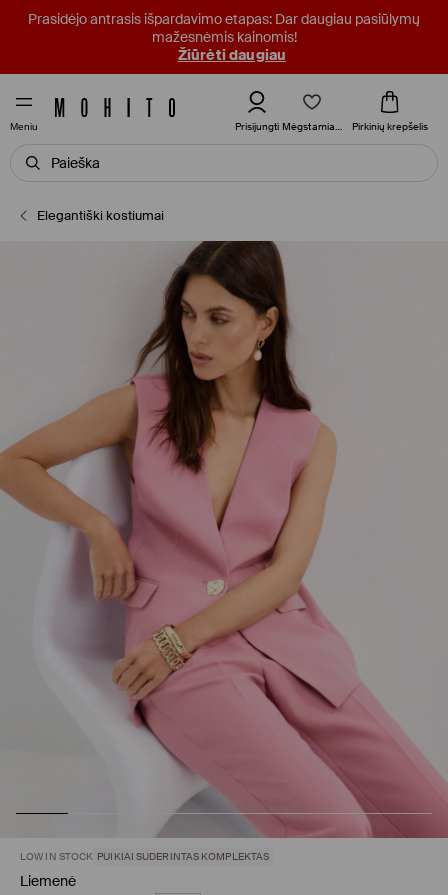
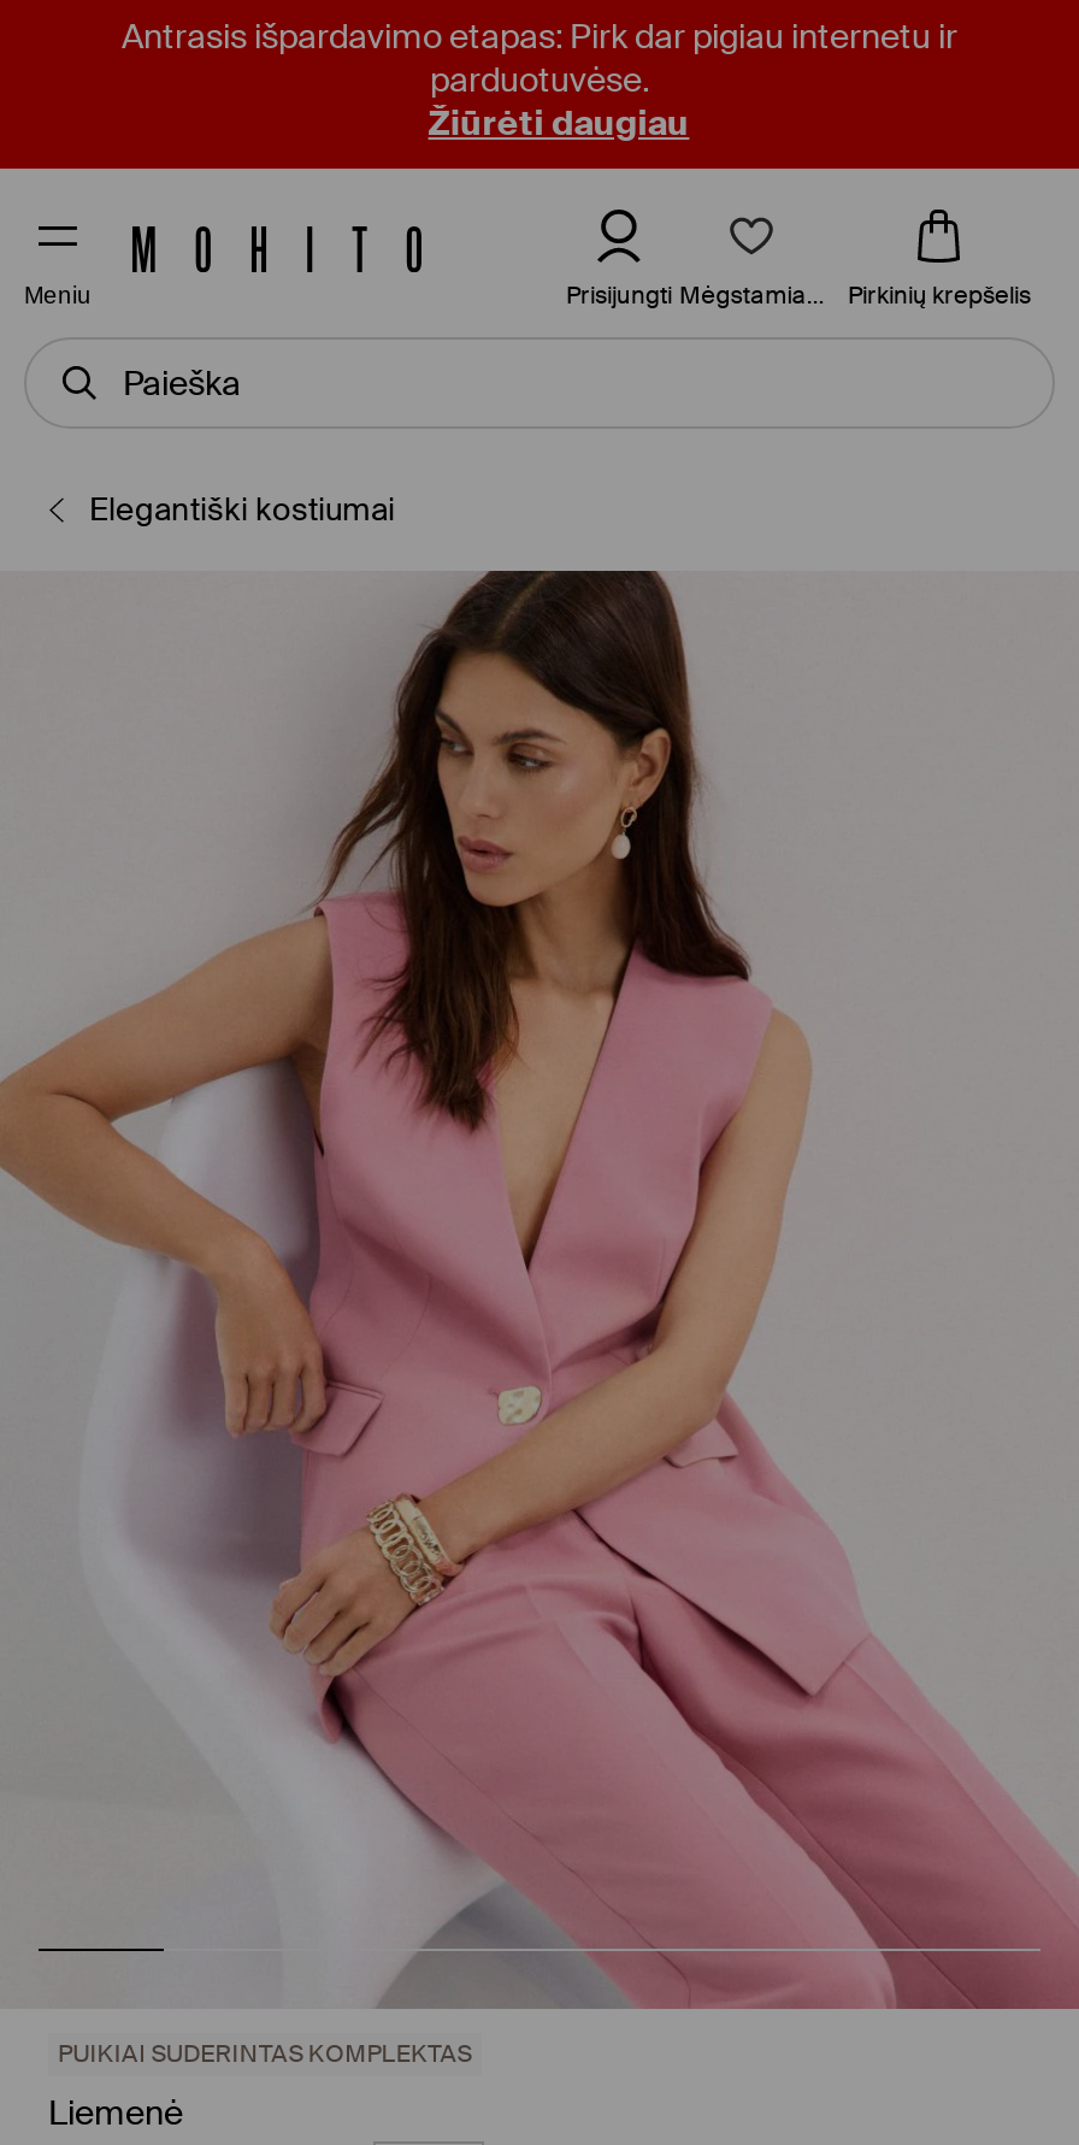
[28,10,420,46] Prasidėjo antrasis išpardavimo etapas: Dar daugiau pasiūlymų | mažesnėmis kainomis! -> [122,14,957,101] Antrasis išpardavimo etapas: Pirk dar pigiau internetu ir | parduotuvėse.
[20,850,269,863] LOW IN STOCK PUIKIAI SUDERINTAS KOMPLEKTAS -> [58,2039,472,2070] PUIKIAI SUDERINTAS KOMPLEKTAS

